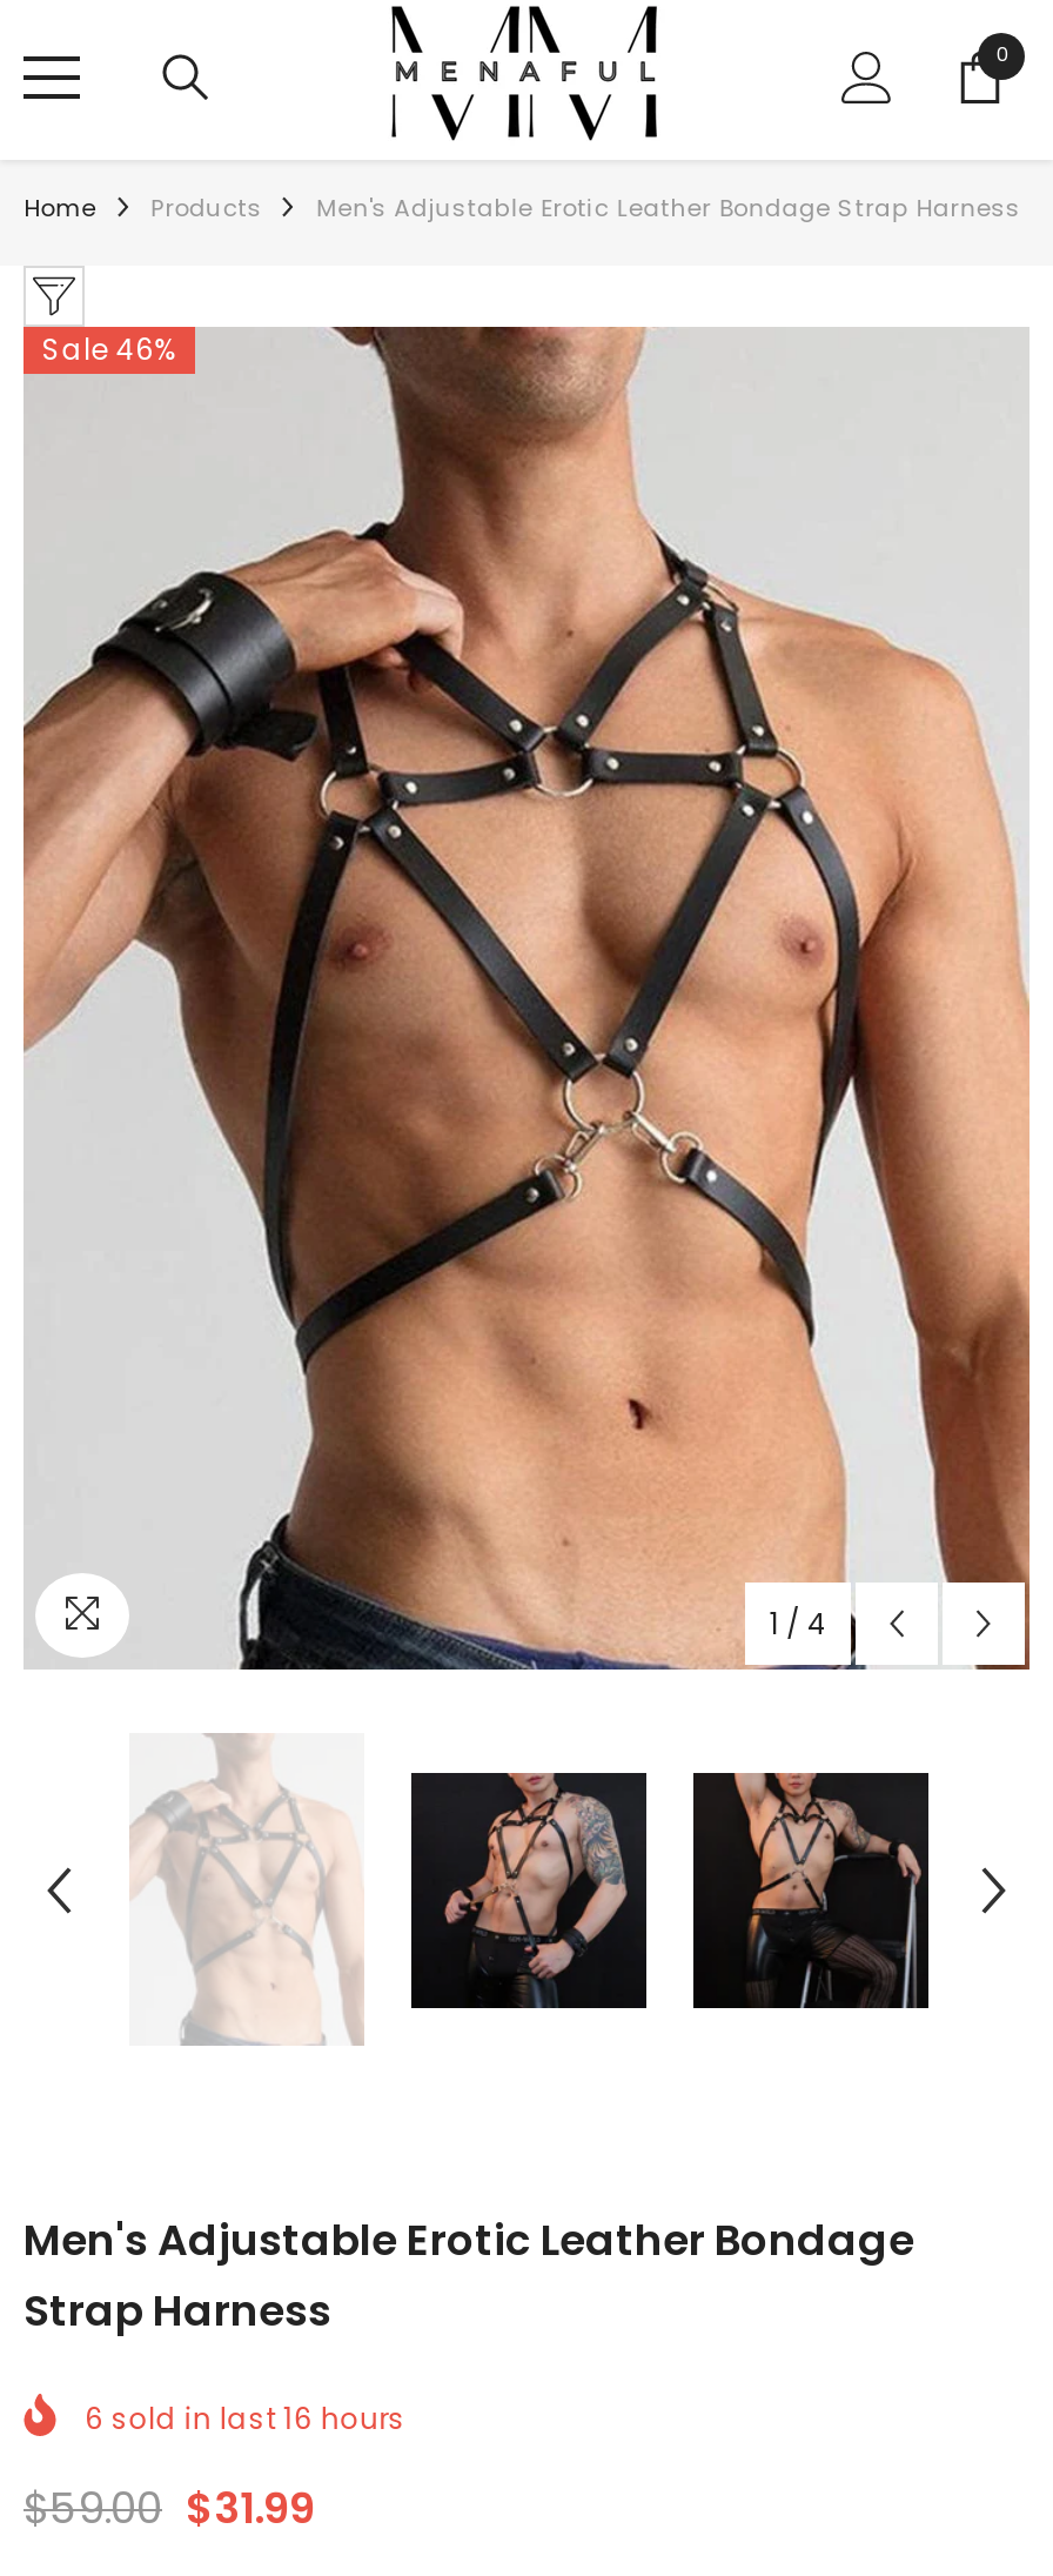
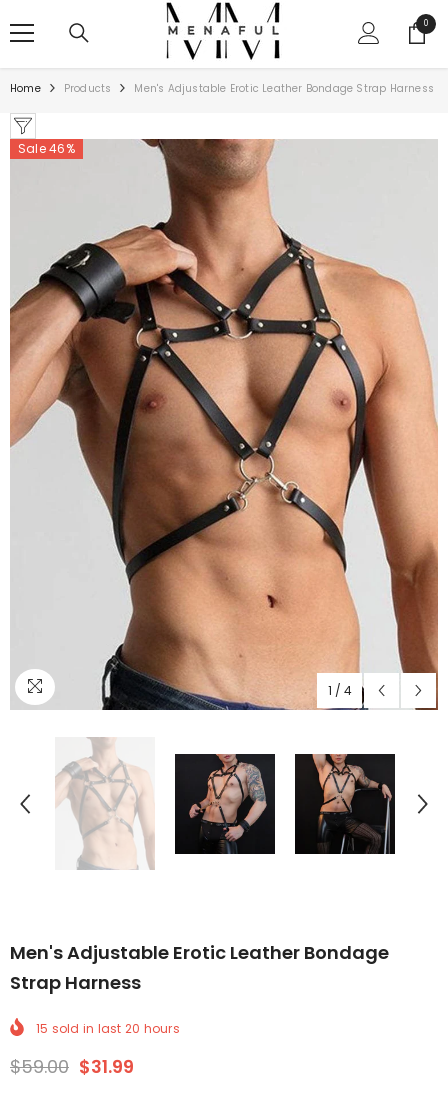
[85,2399,406,2439] 6 sold in last 16 hours -> [36,1020,180,1037] 15 sold in last 20 hours

